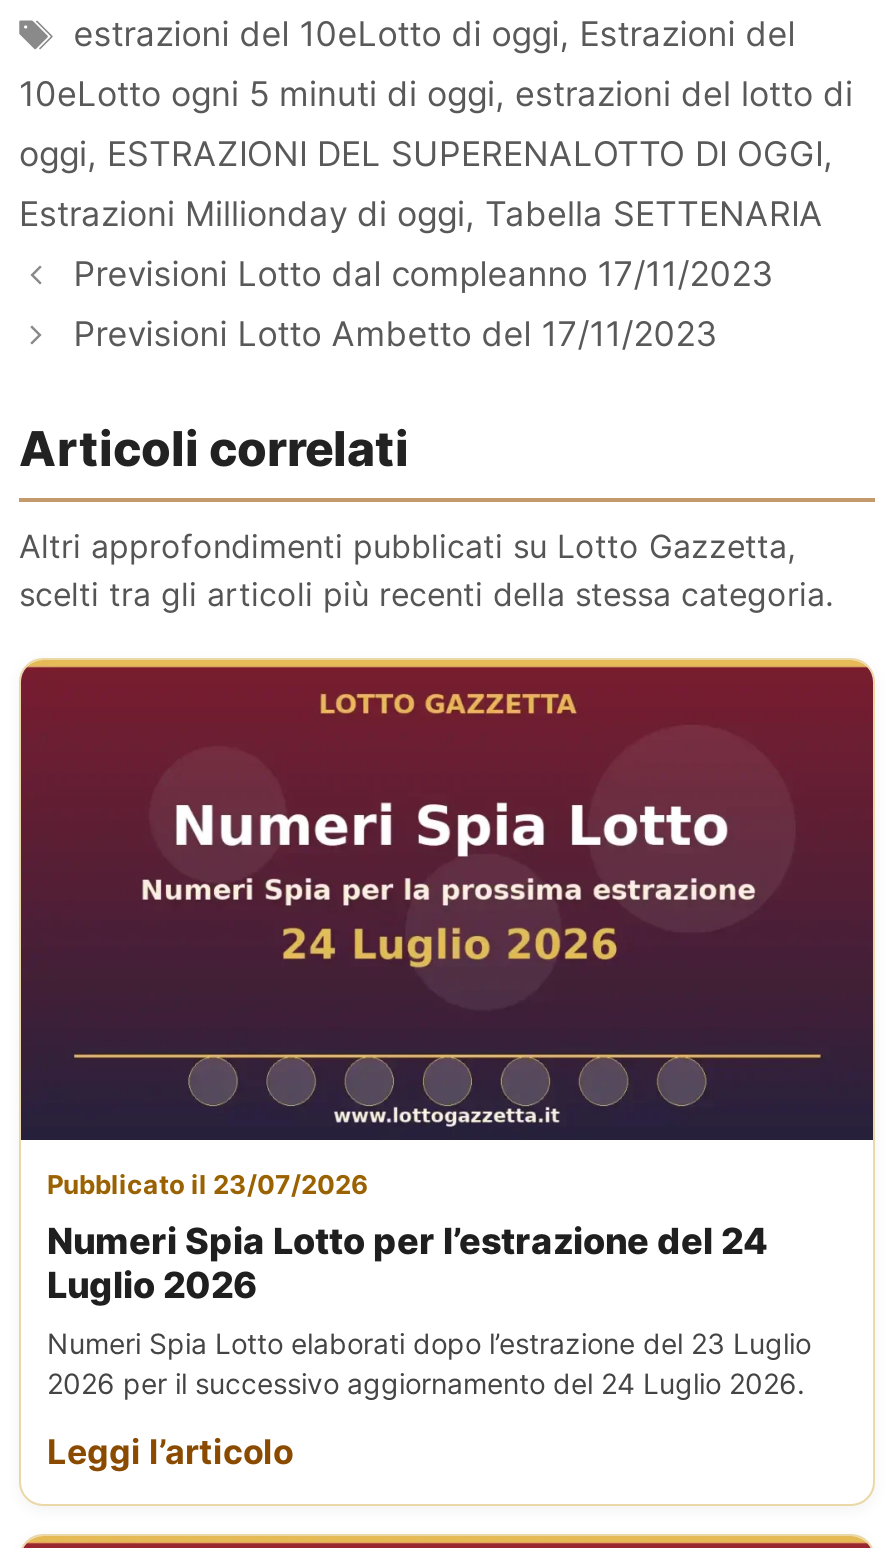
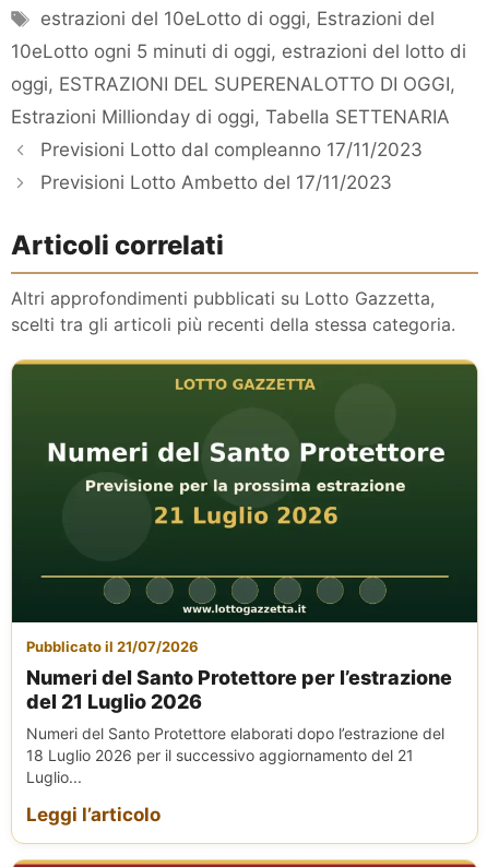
[21,666,873,1200] [image] | Pubblicato il 23/07/2026 -> [12,364,477,655] [image] | Pubblicato il 21/07/2026
[47,1220,767,1306] Numeri Spia Lotto per l’estrazione del 24 | Luglio 2026 -> [26,666,452,713] Numeri del Santo Protettore per l’estrazione | del 21 Luglio 2026
[47,1326,811,1400] Numeri Spia Lotto elaborati dopo l’estrazione del 23 Luglio | 2026 per il successivo aggiornamento del 24 Luglio 2026. -> [26,724,444,786] Numeri del Santo Protettore elaborati dopo l’estrazione del | 18 Luglio 2026 per il successivo aggiornamento del 21 | Luglio...

